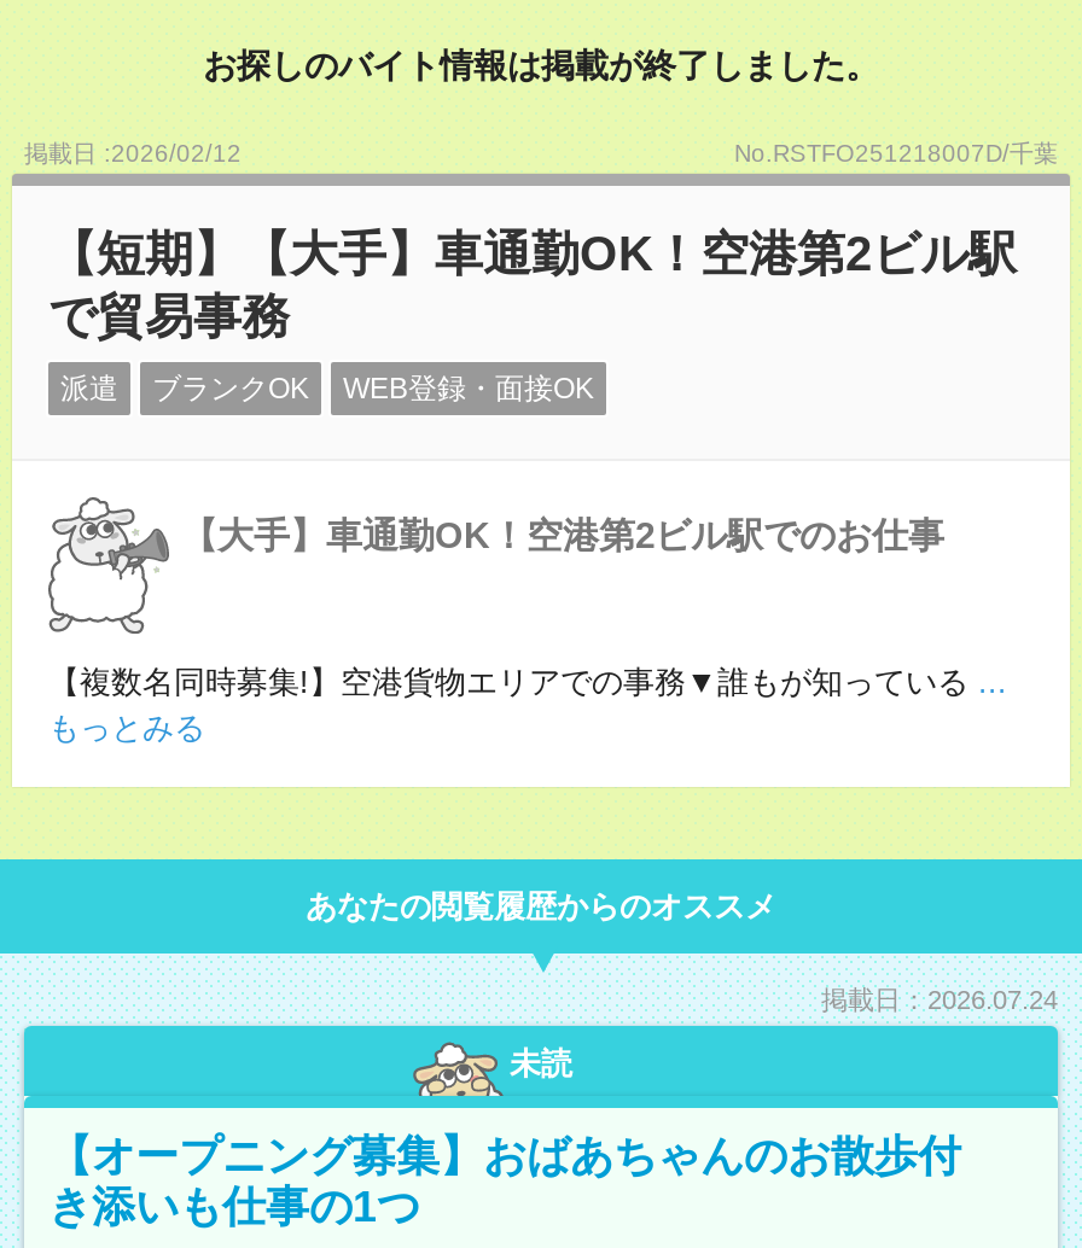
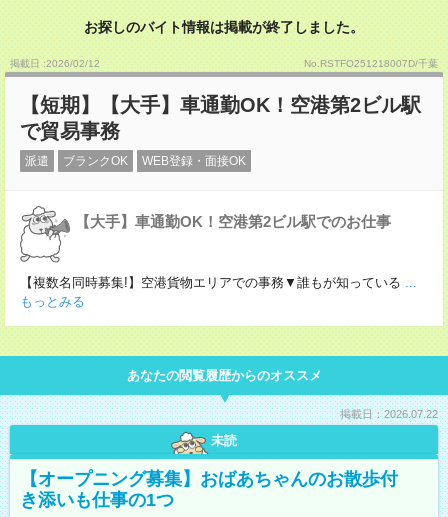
[821,985,1058,1014] 掲載日：2026.07.24 -> [340,408,438,420] 掲載日：2026.07.22

